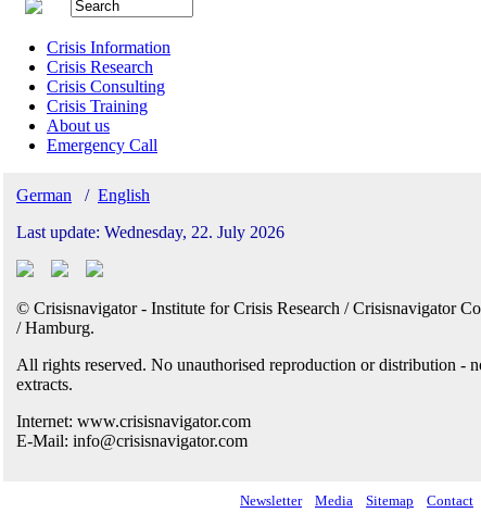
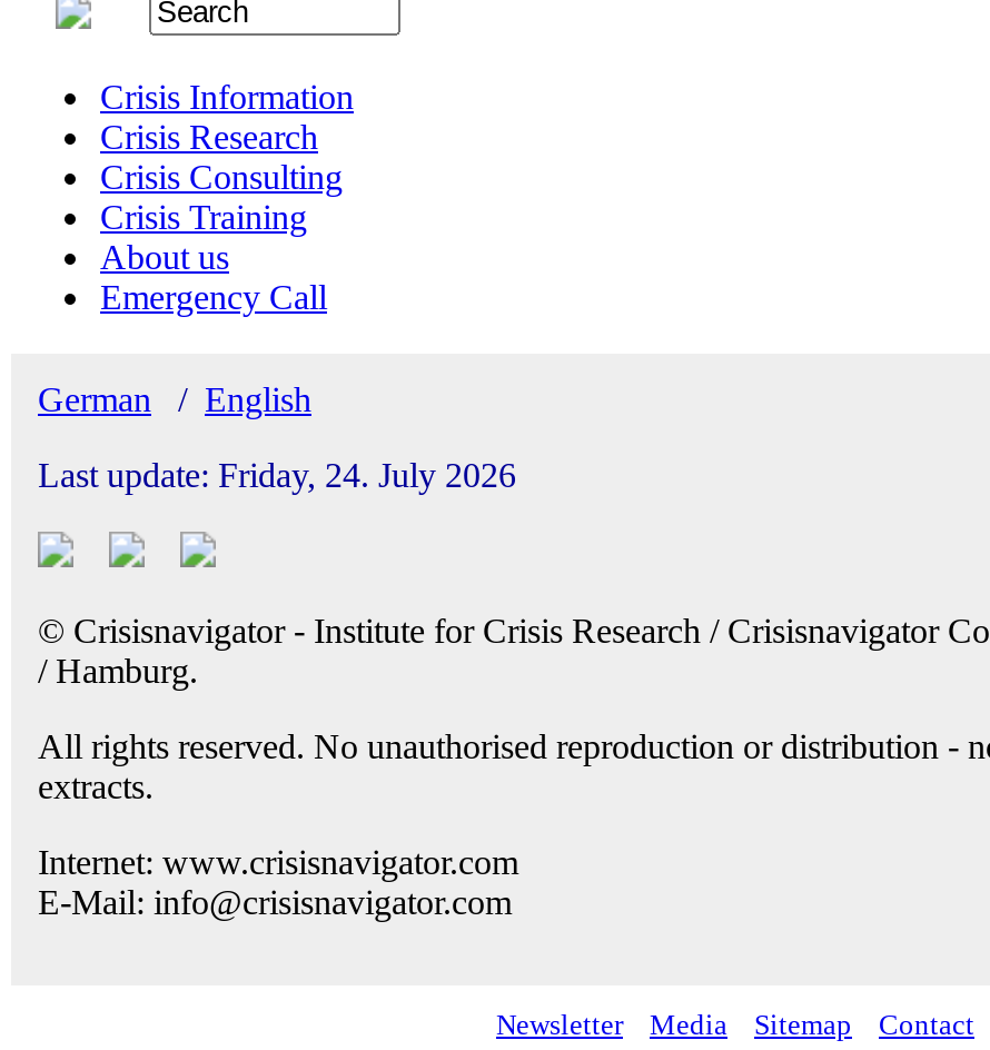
[16,223,284,241] Last update: Wednesday, 22. July 2026 -> [38,456,516,494] Last update: Friday, 24. July 2026

